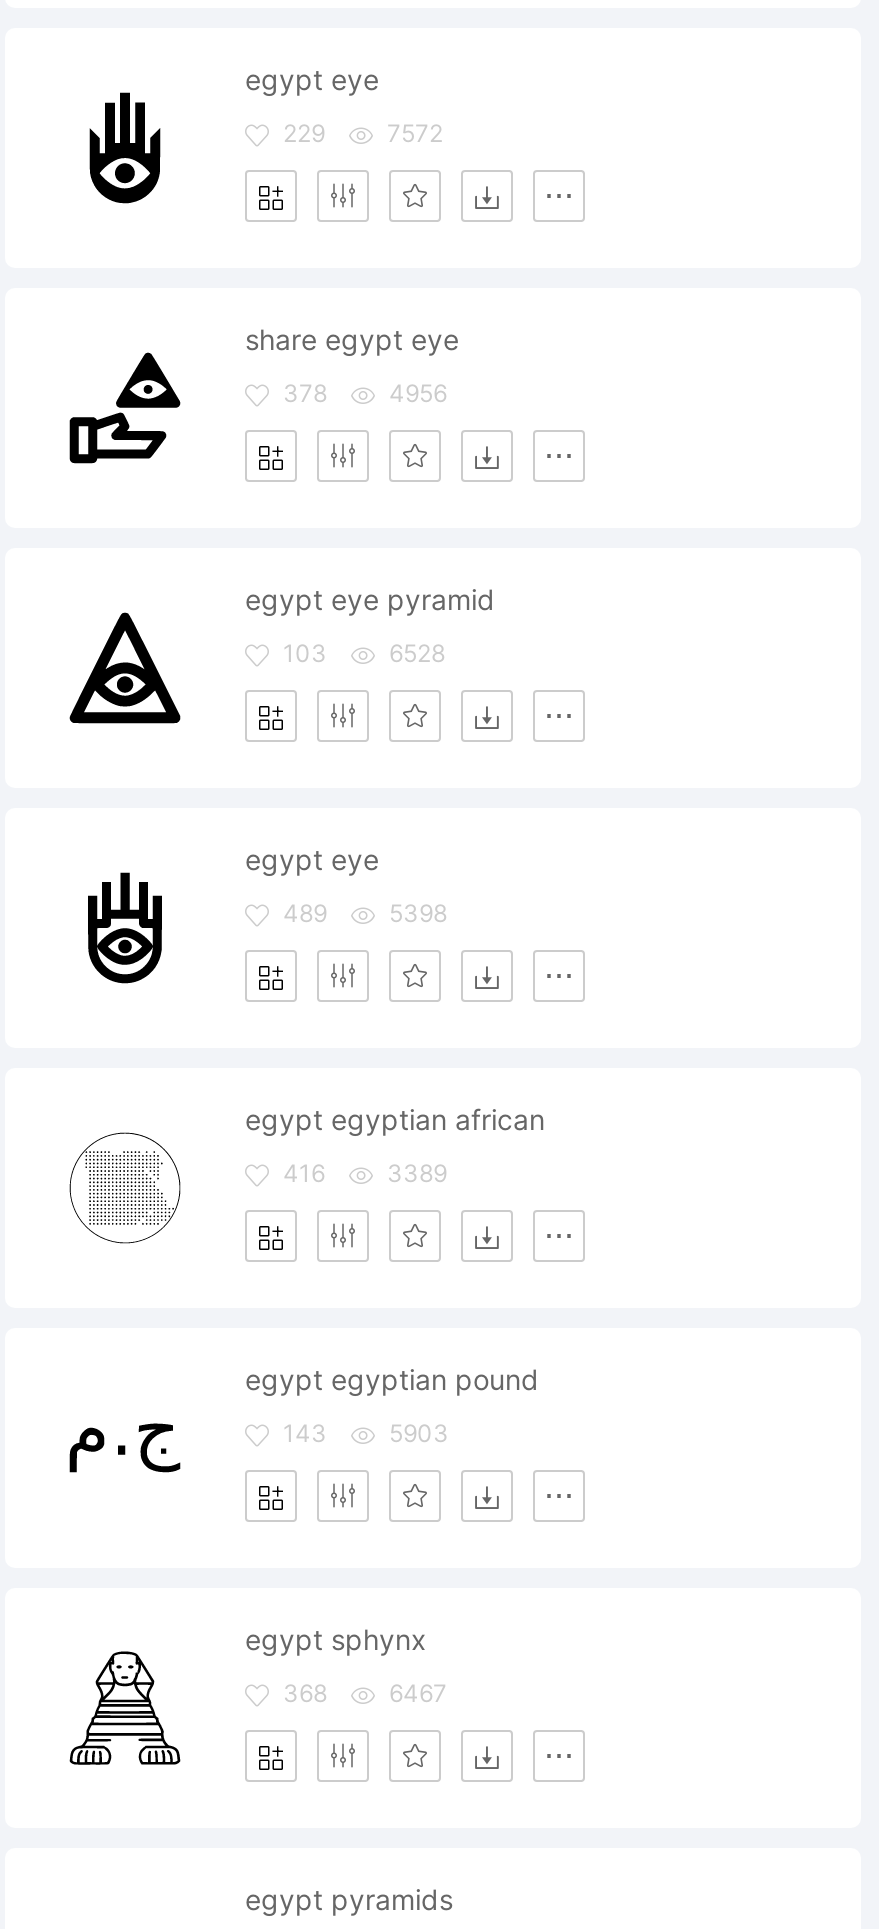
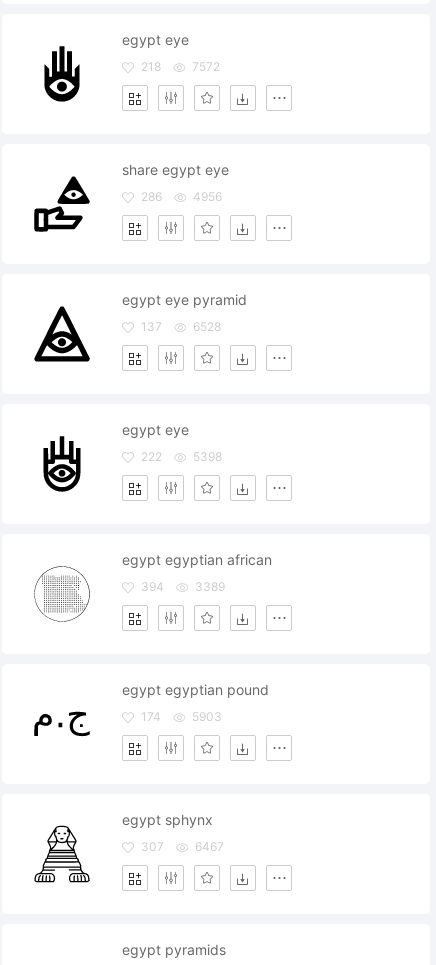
[283,118,325,148] 229 -> [141,59,161,74] 218
[283,378,327,408] 378 -> [141,189,162,204] 286
[283,638,327,668] 103 -> [141,319,162,334] 137
[283,898,327,928] 489 -> [141,449,162,464] 222
[283,1158,325,1188] 416 -> [141,579,164,594] 394
[283,1418,327,1448] 143 -> [141,709,161,724] 174
[283,1678,327,1708] 368 -> [141,839,164,854] 307

